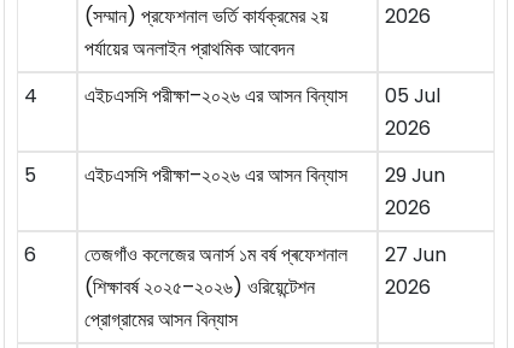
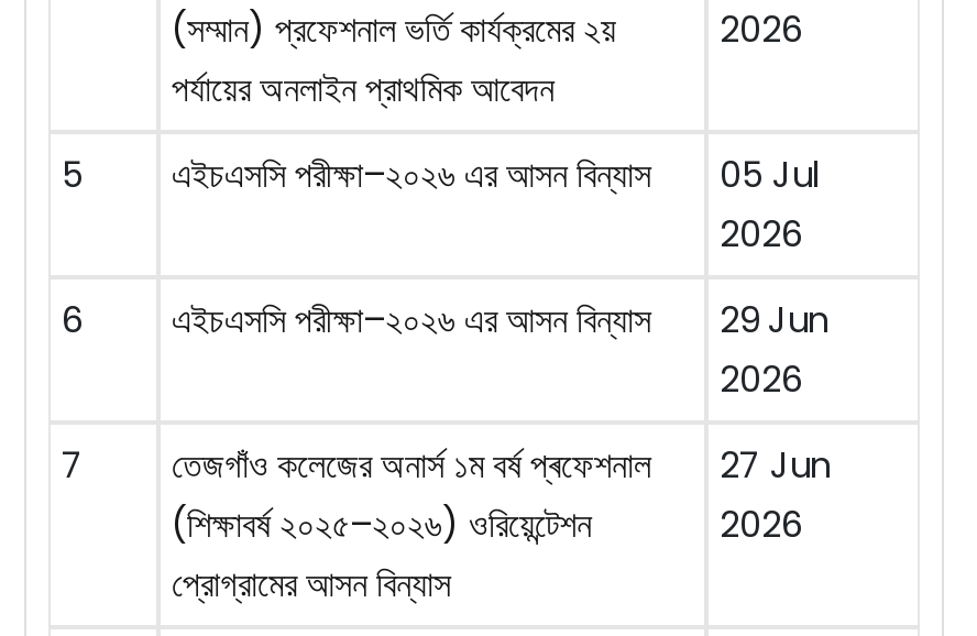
[24,82,440,110] 4 এইচএসসি পরীক্ষা–২০২৬ এর আসন বিন্যাস 05 Jul -> [62,150,821,200] 5 এইচএসসি পরীক্ষা–২০২৬ এর আসন বিন্যাস 05 Jul
[24,161,445,189] 5 এইচএসসি পরীক্ষা–২০২৬ এর আসন বিন্যাস 29 Jun -> [62,295,830,346] 6 এইচএসসি পরীক্ষা–২০২৬ এর আসন বিন্যাস 29 Jun
[24,241,446,269] 6 তেজগাঁও কলেজের অনার্স ১ম বর্ষ প্ৰফেশনাল 27 Jun -> [62,440,832,491] 7 তেজগাঁও কলেজের অনার্স ১ম বর্ষ প্ৰফেশনাল 27 Jun

